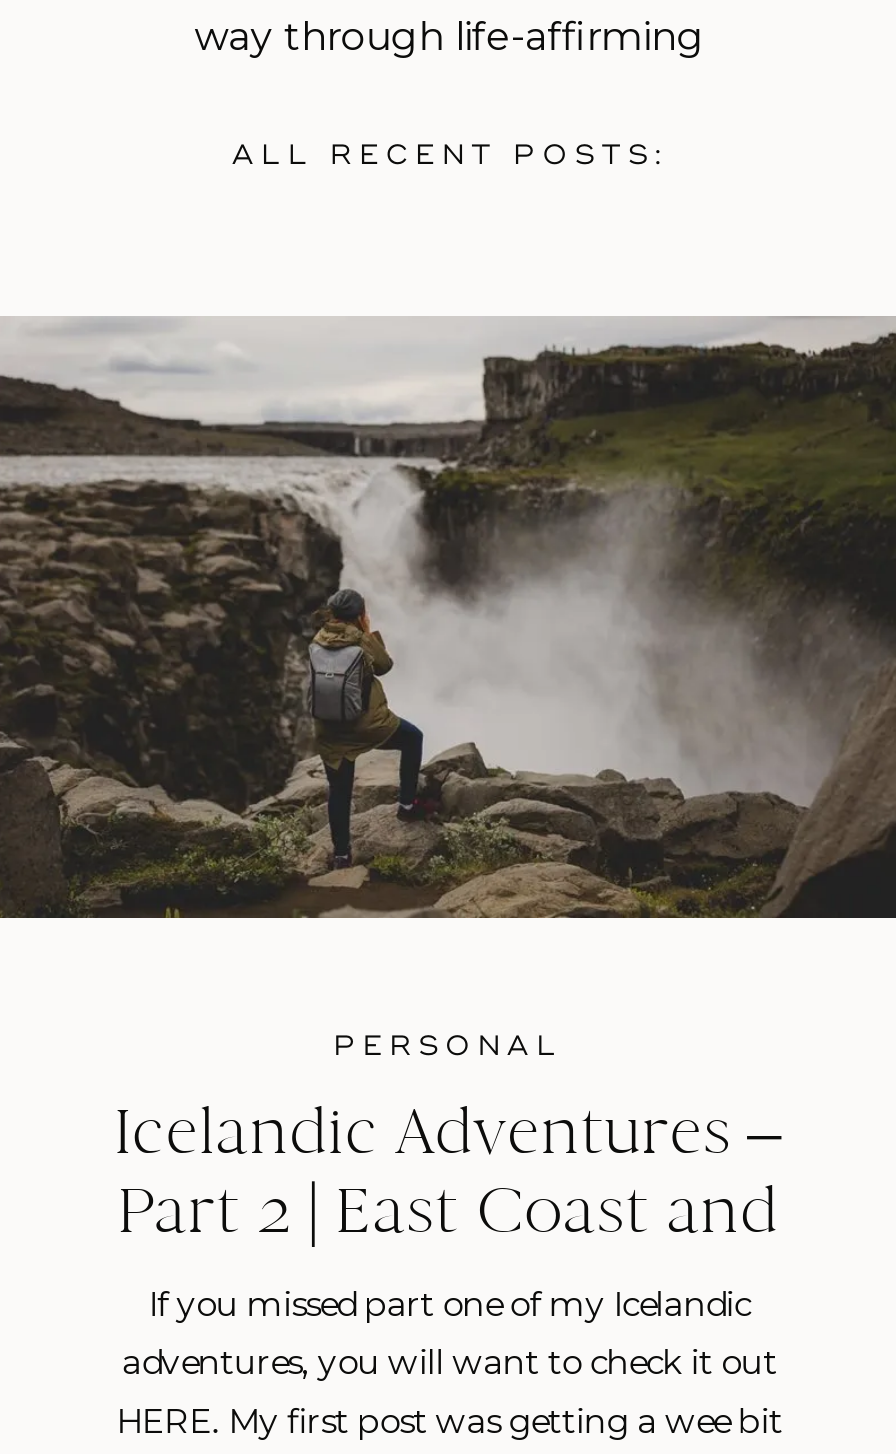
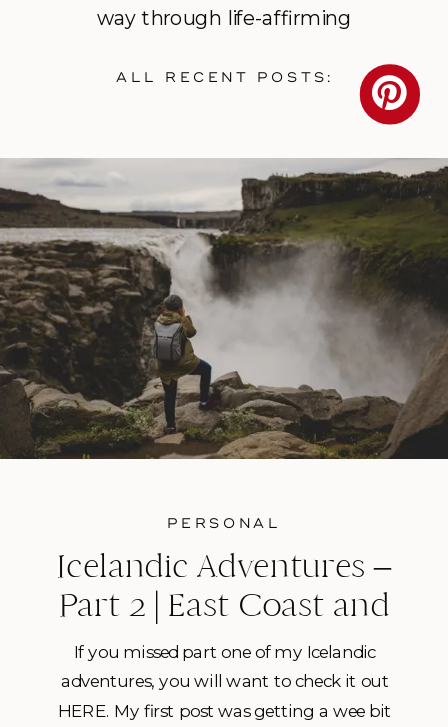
none -> [359,63,421,126] [image]

